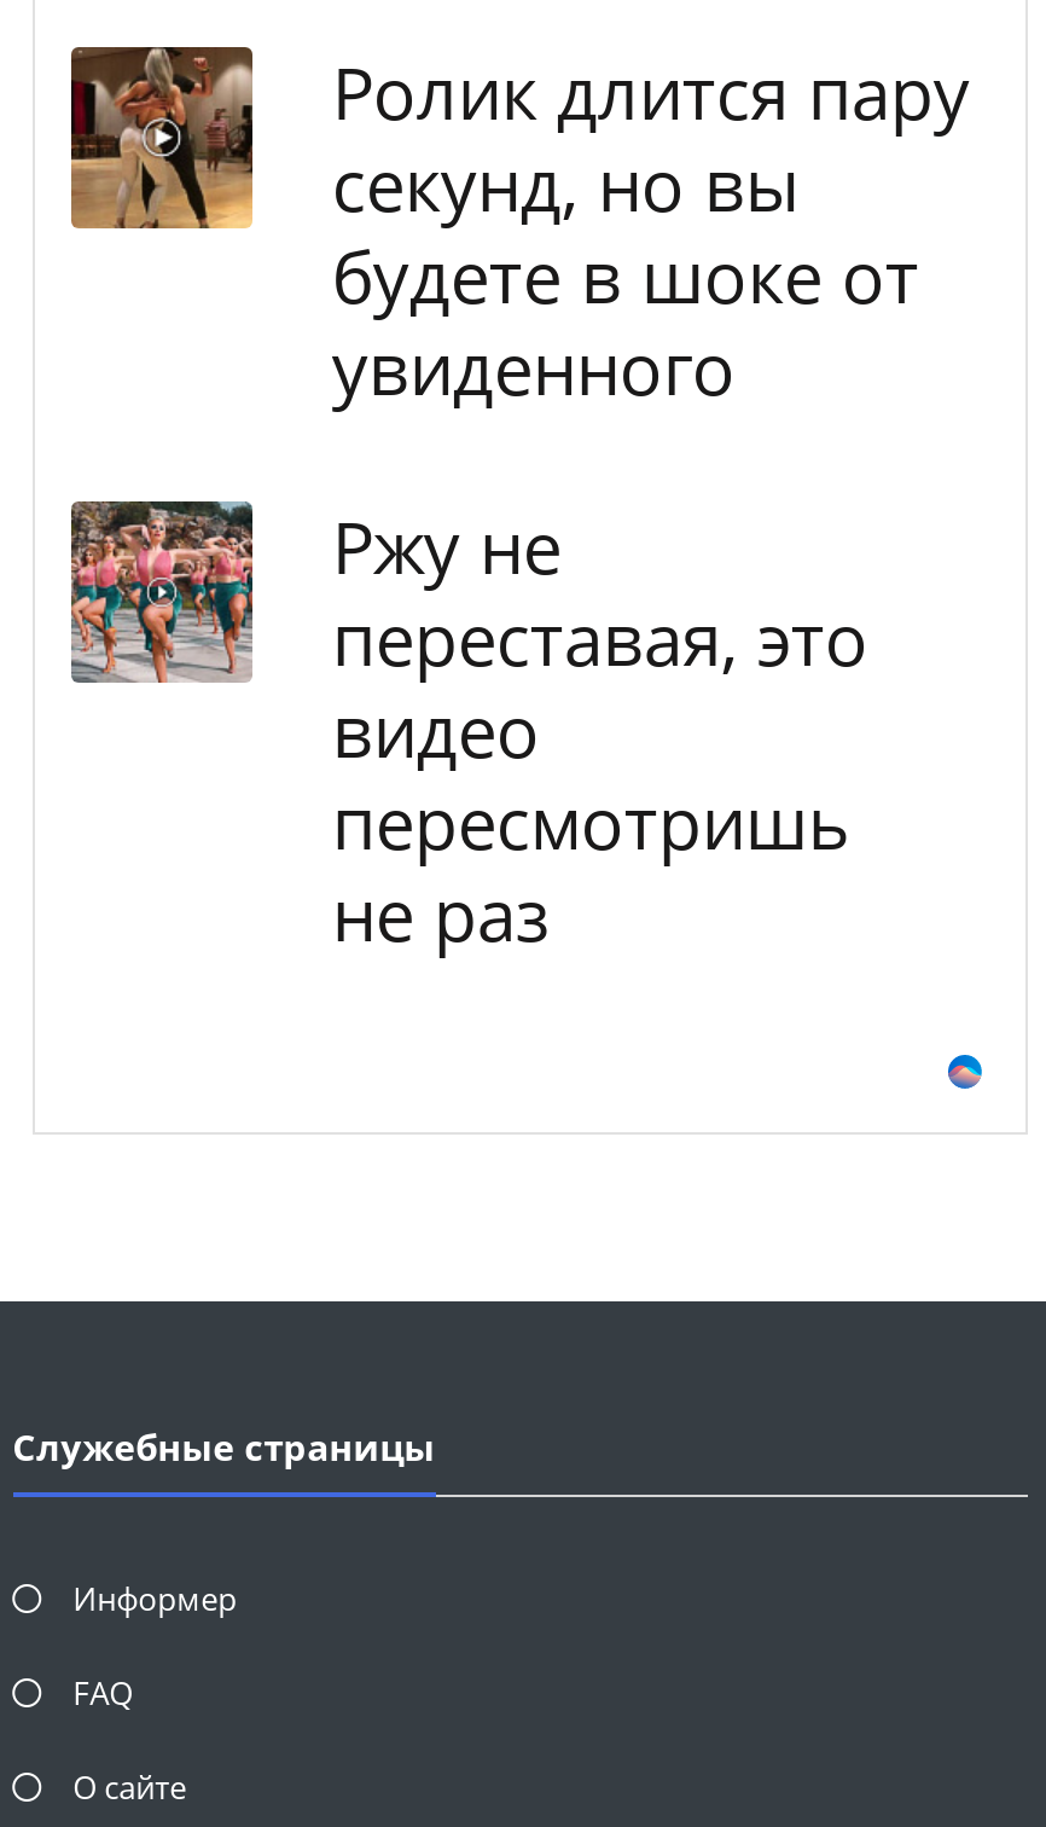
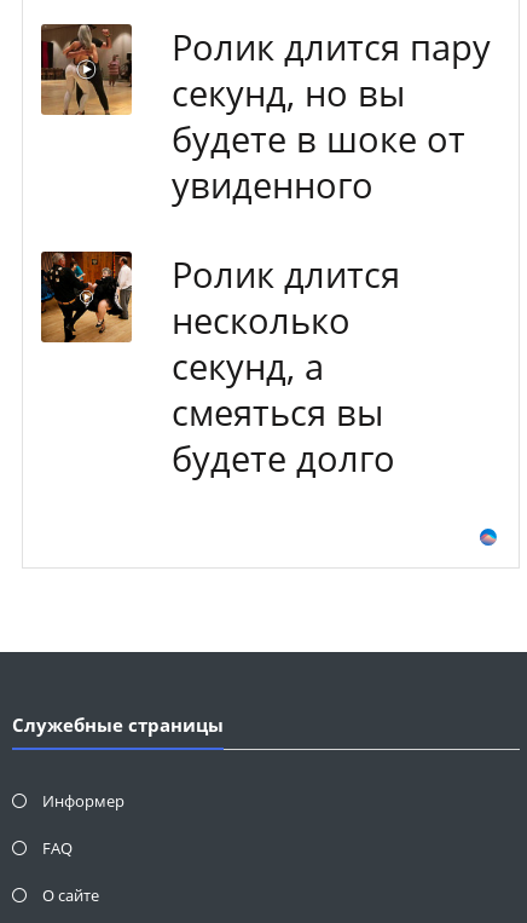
[69,499,868,963] [image] | Ржу не | переставая, это | видео | пересмотришь | не раз -> [40,250,400,482] [image] | Ролик длится | несколько | секунд, а | смеяться вы | будете долго

